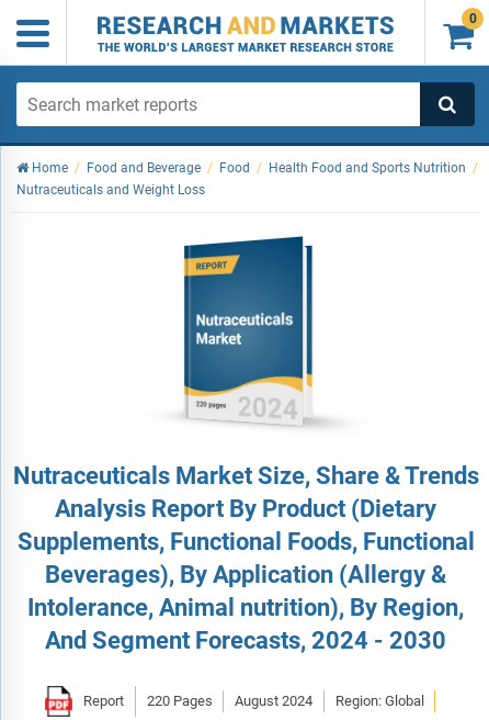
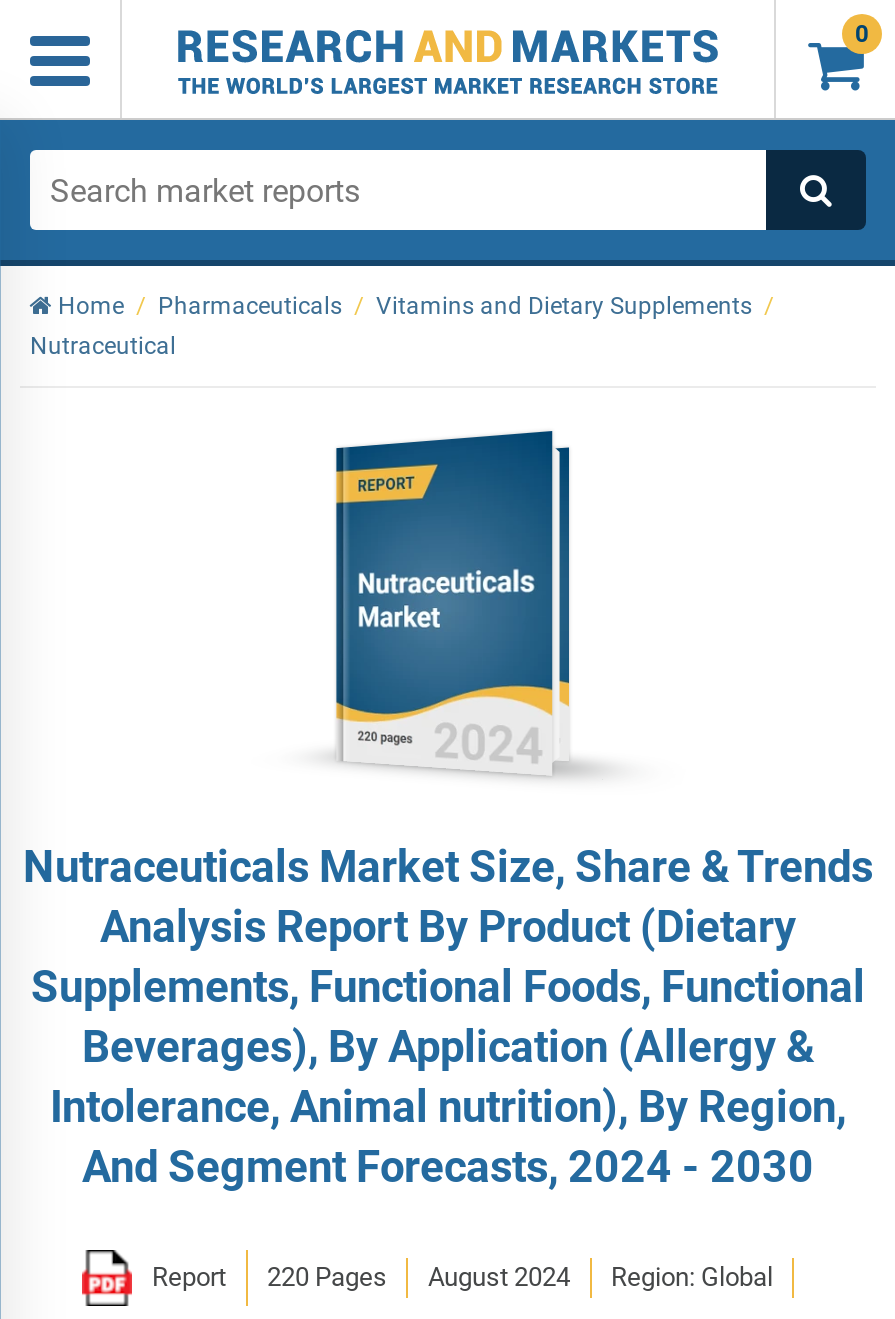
[16,160,478,198] Home / Food and Beverage / Food / Health Food and Sports Nutrition / | Nutraceuticals and Weight Loss -> [30,292,774,360] Home / Pharmaceuticals / Vitamins and Dietary Supplements / | Nutraceutical

